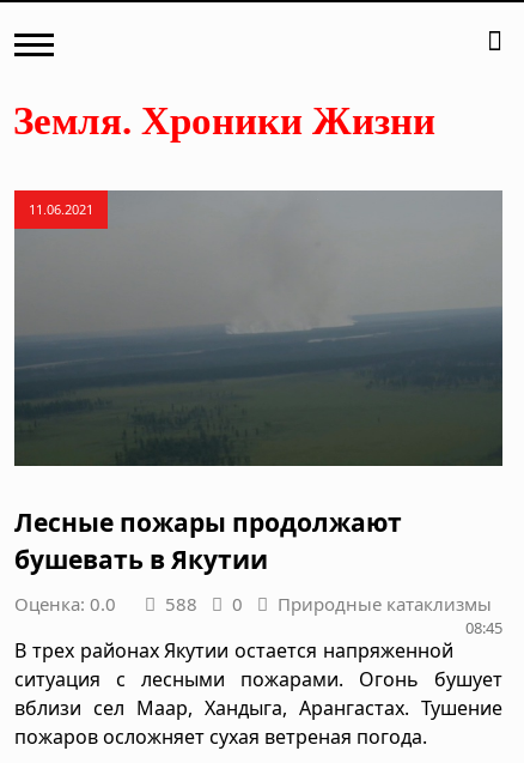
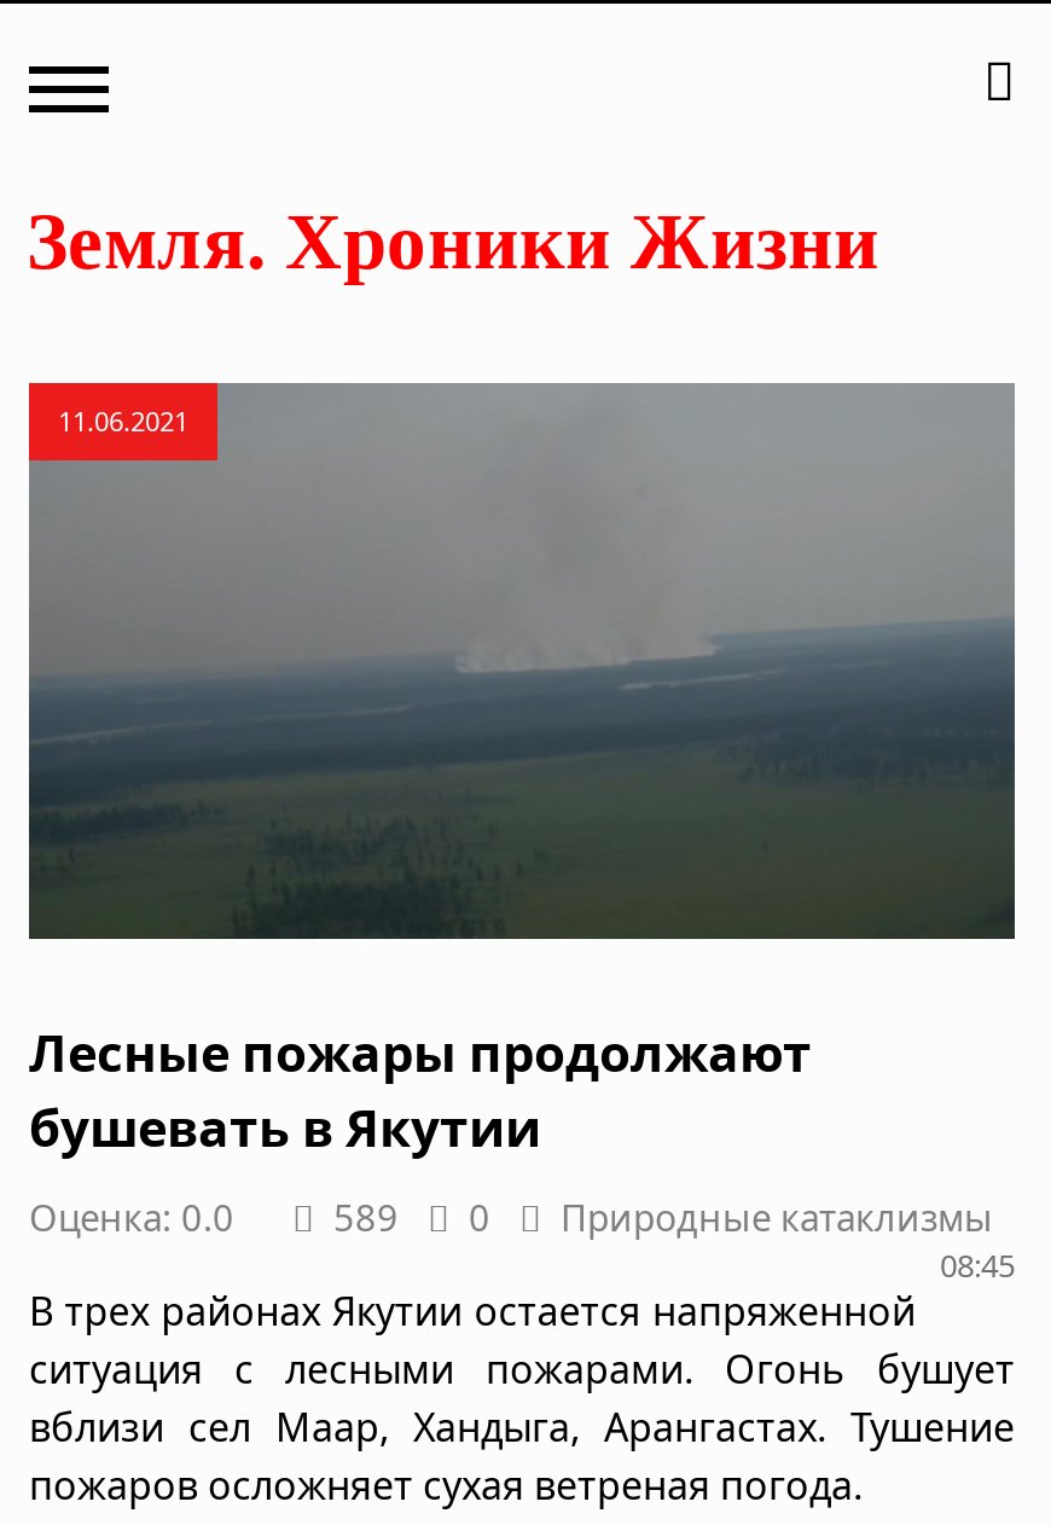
[14,591,492,615] Оценка: 0.0 588 0 Природные катаклизмы -> [29,1191,993,1240] Оценка: 0.0 589 0 Природные катаклизмы

